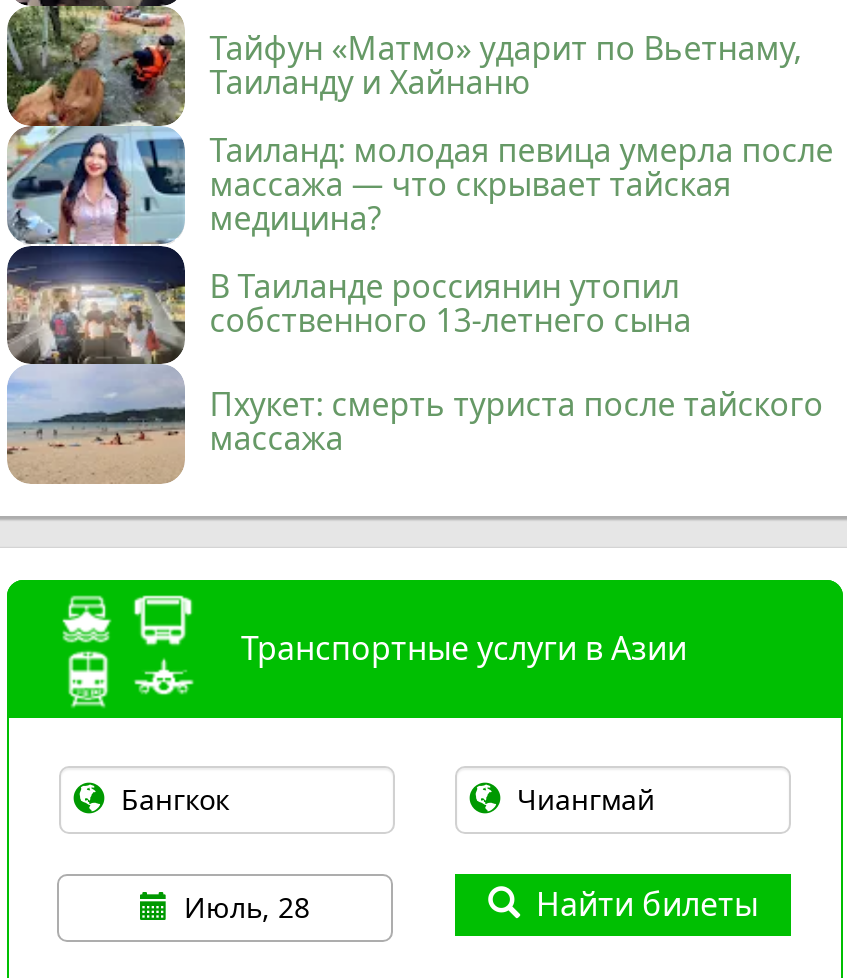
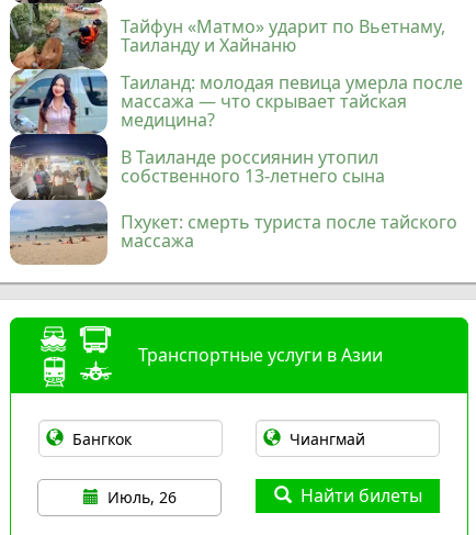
[184,887,310,925] Июль, 28 -> [107,487,176,508] Июль, 26

